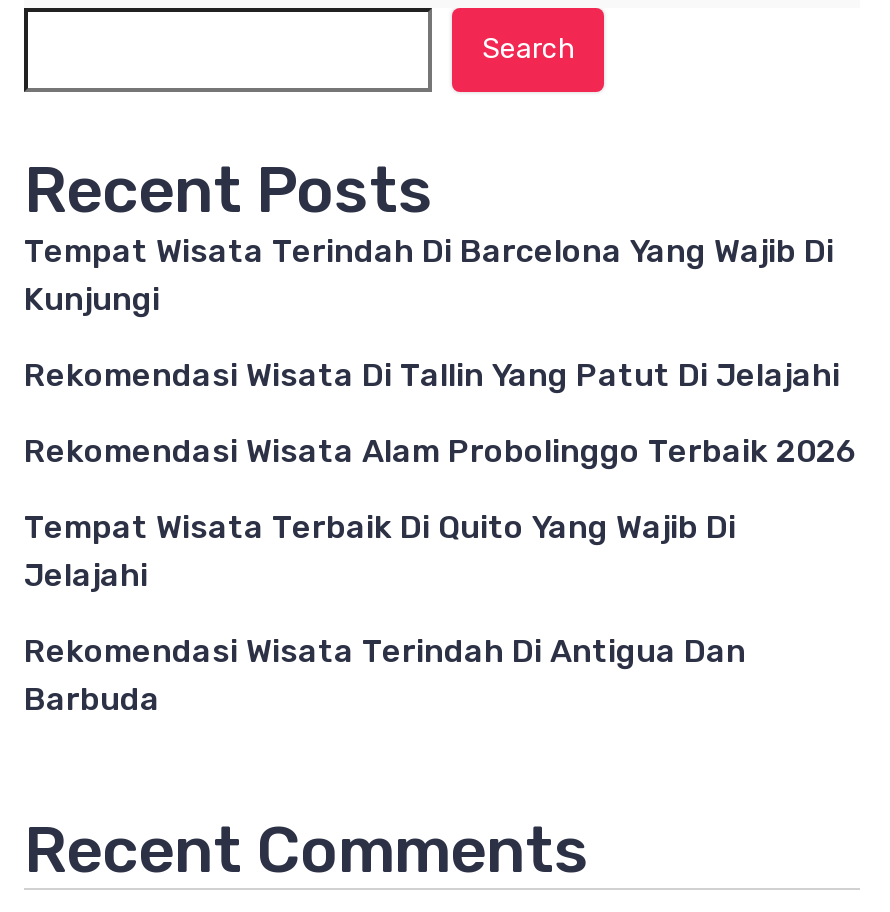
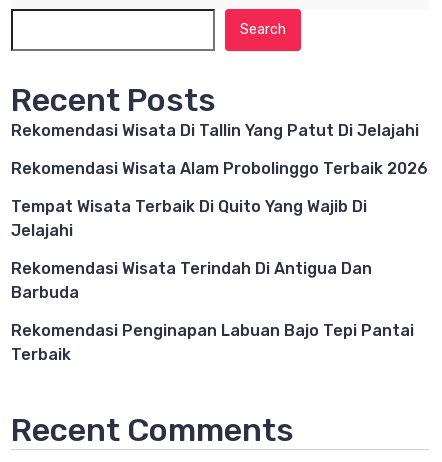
[24,232,834,318] Tempat Wisata Terindah Di Barcelona Yang Wajib Di | Kunjungi -> none
moved [24,356,858,718] -> [11,121,428,302]: Rekomendasi Wisata Di Tallin Yang Patut Di Jelajahi | Rekomendasi Wisata Alam Probolinggo Terbaik 2026 | Tempat Wisata Terbaik Di Quito Yang Wajib Di | Jelajahi | Rekomendasi Wisata Terindah Di Antigua Dan | Barbuda
none -> [11,321,414,364] Rekomendasi Penginapan Labuan Bajo Tepi Pantai | Terbaik

